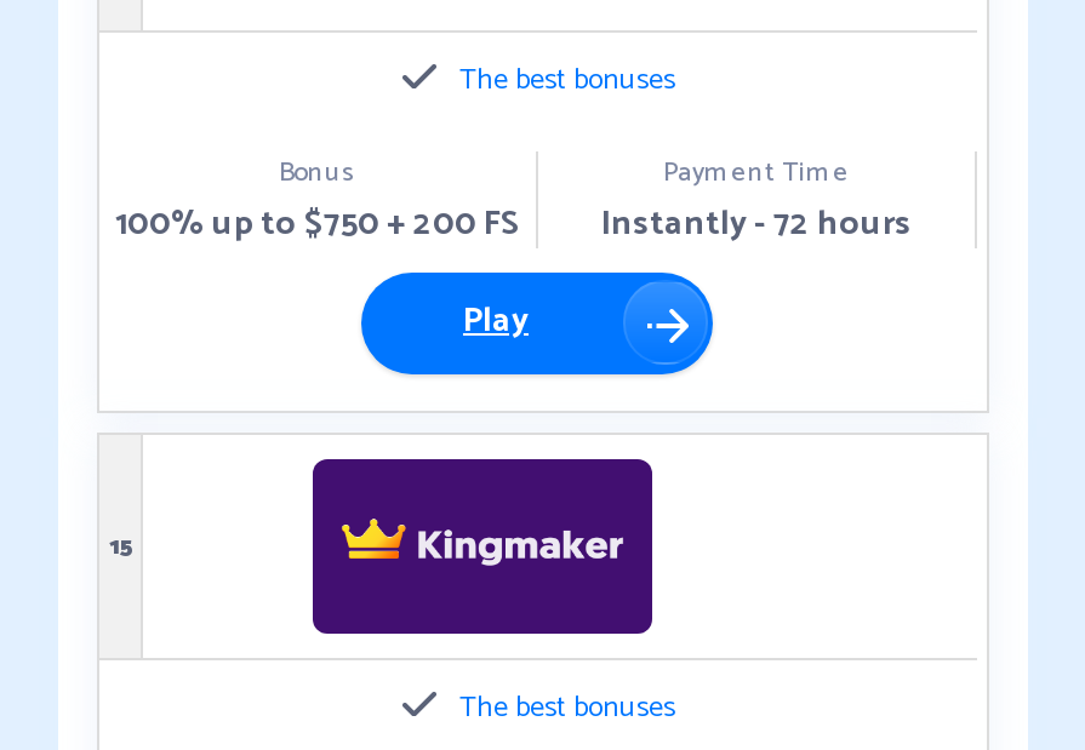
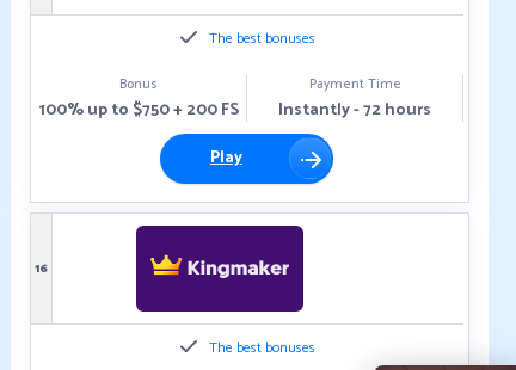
[109,528,131,566] 15 -> [35,259,48,278] 16

